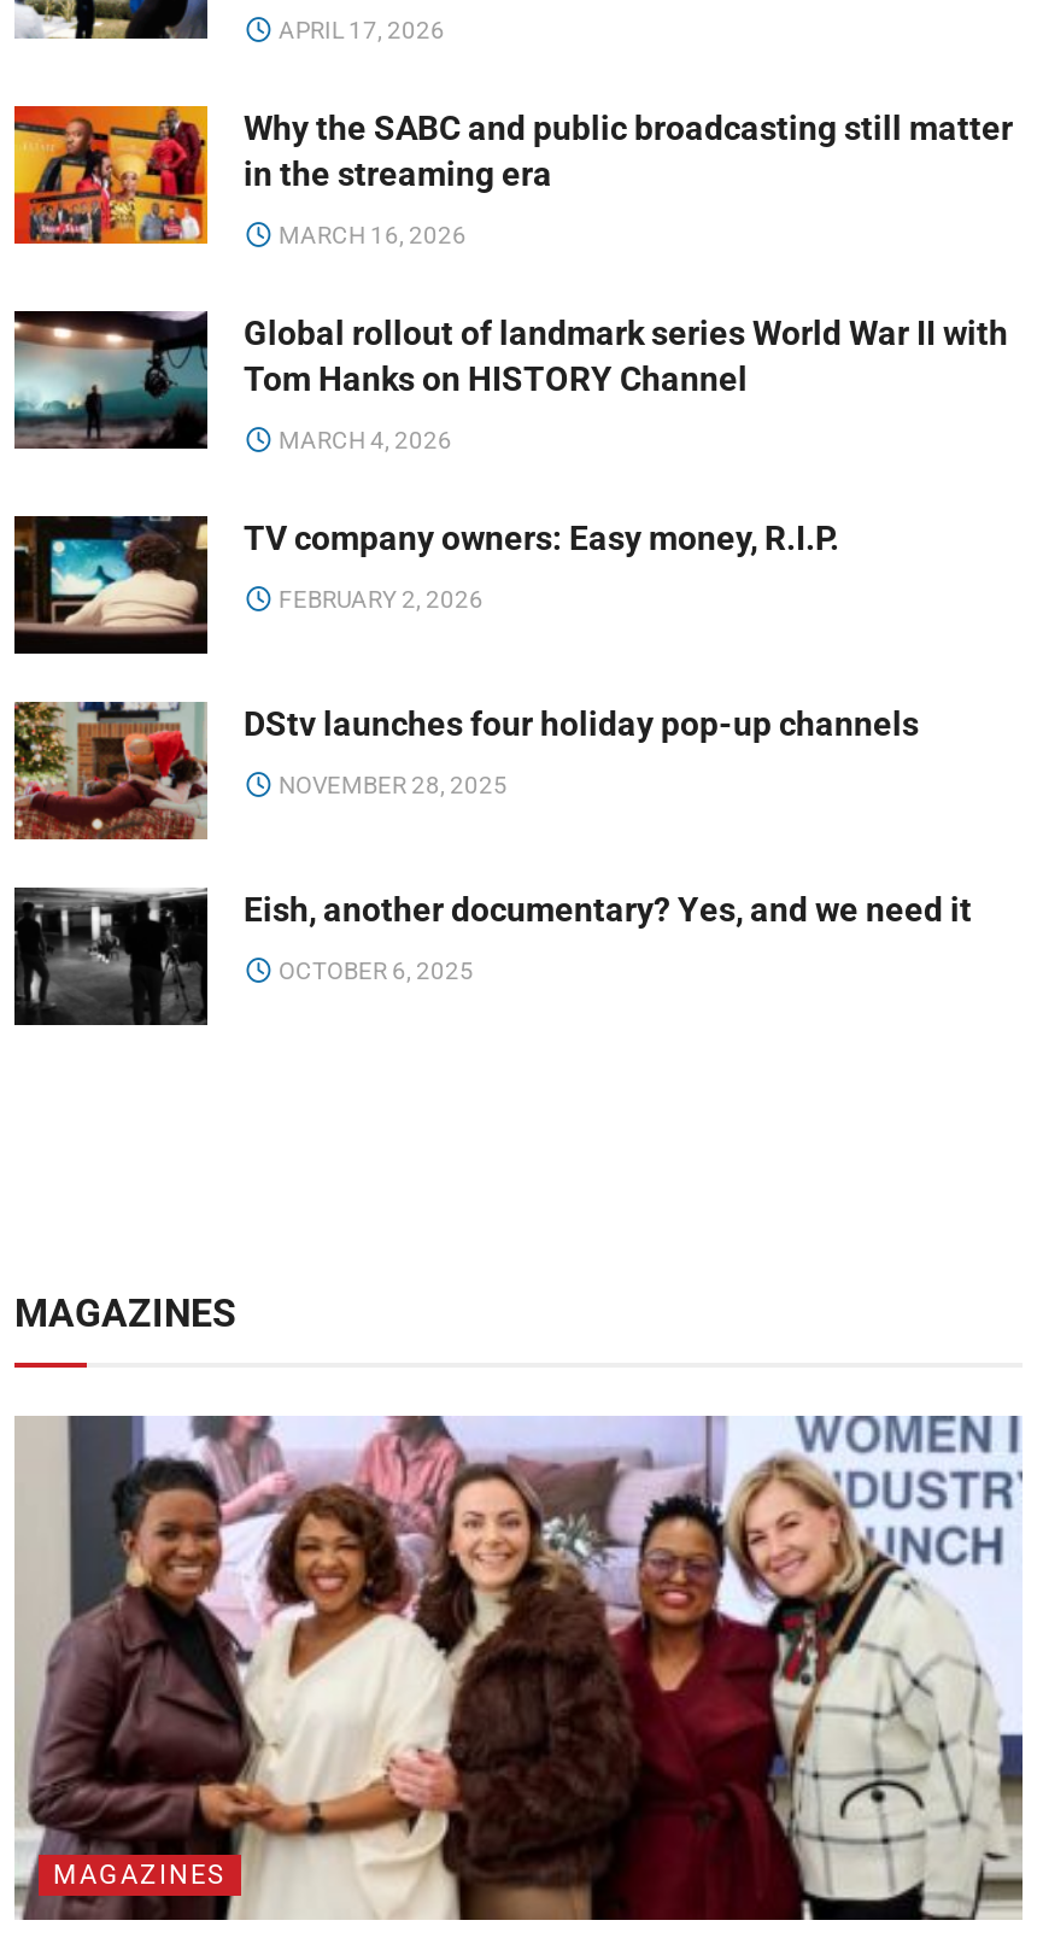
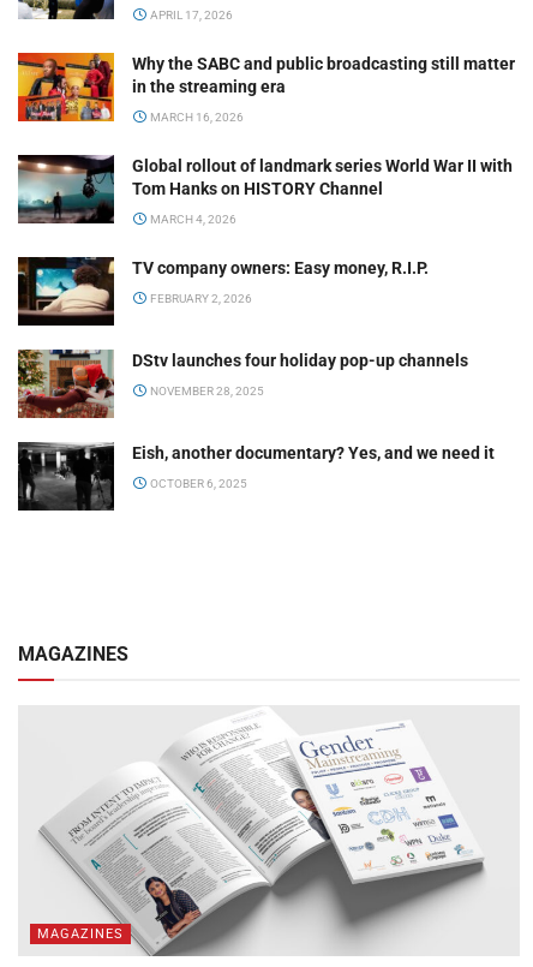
[14,1413,1025,1922] [image] -> [19,705,520,956] [image]

